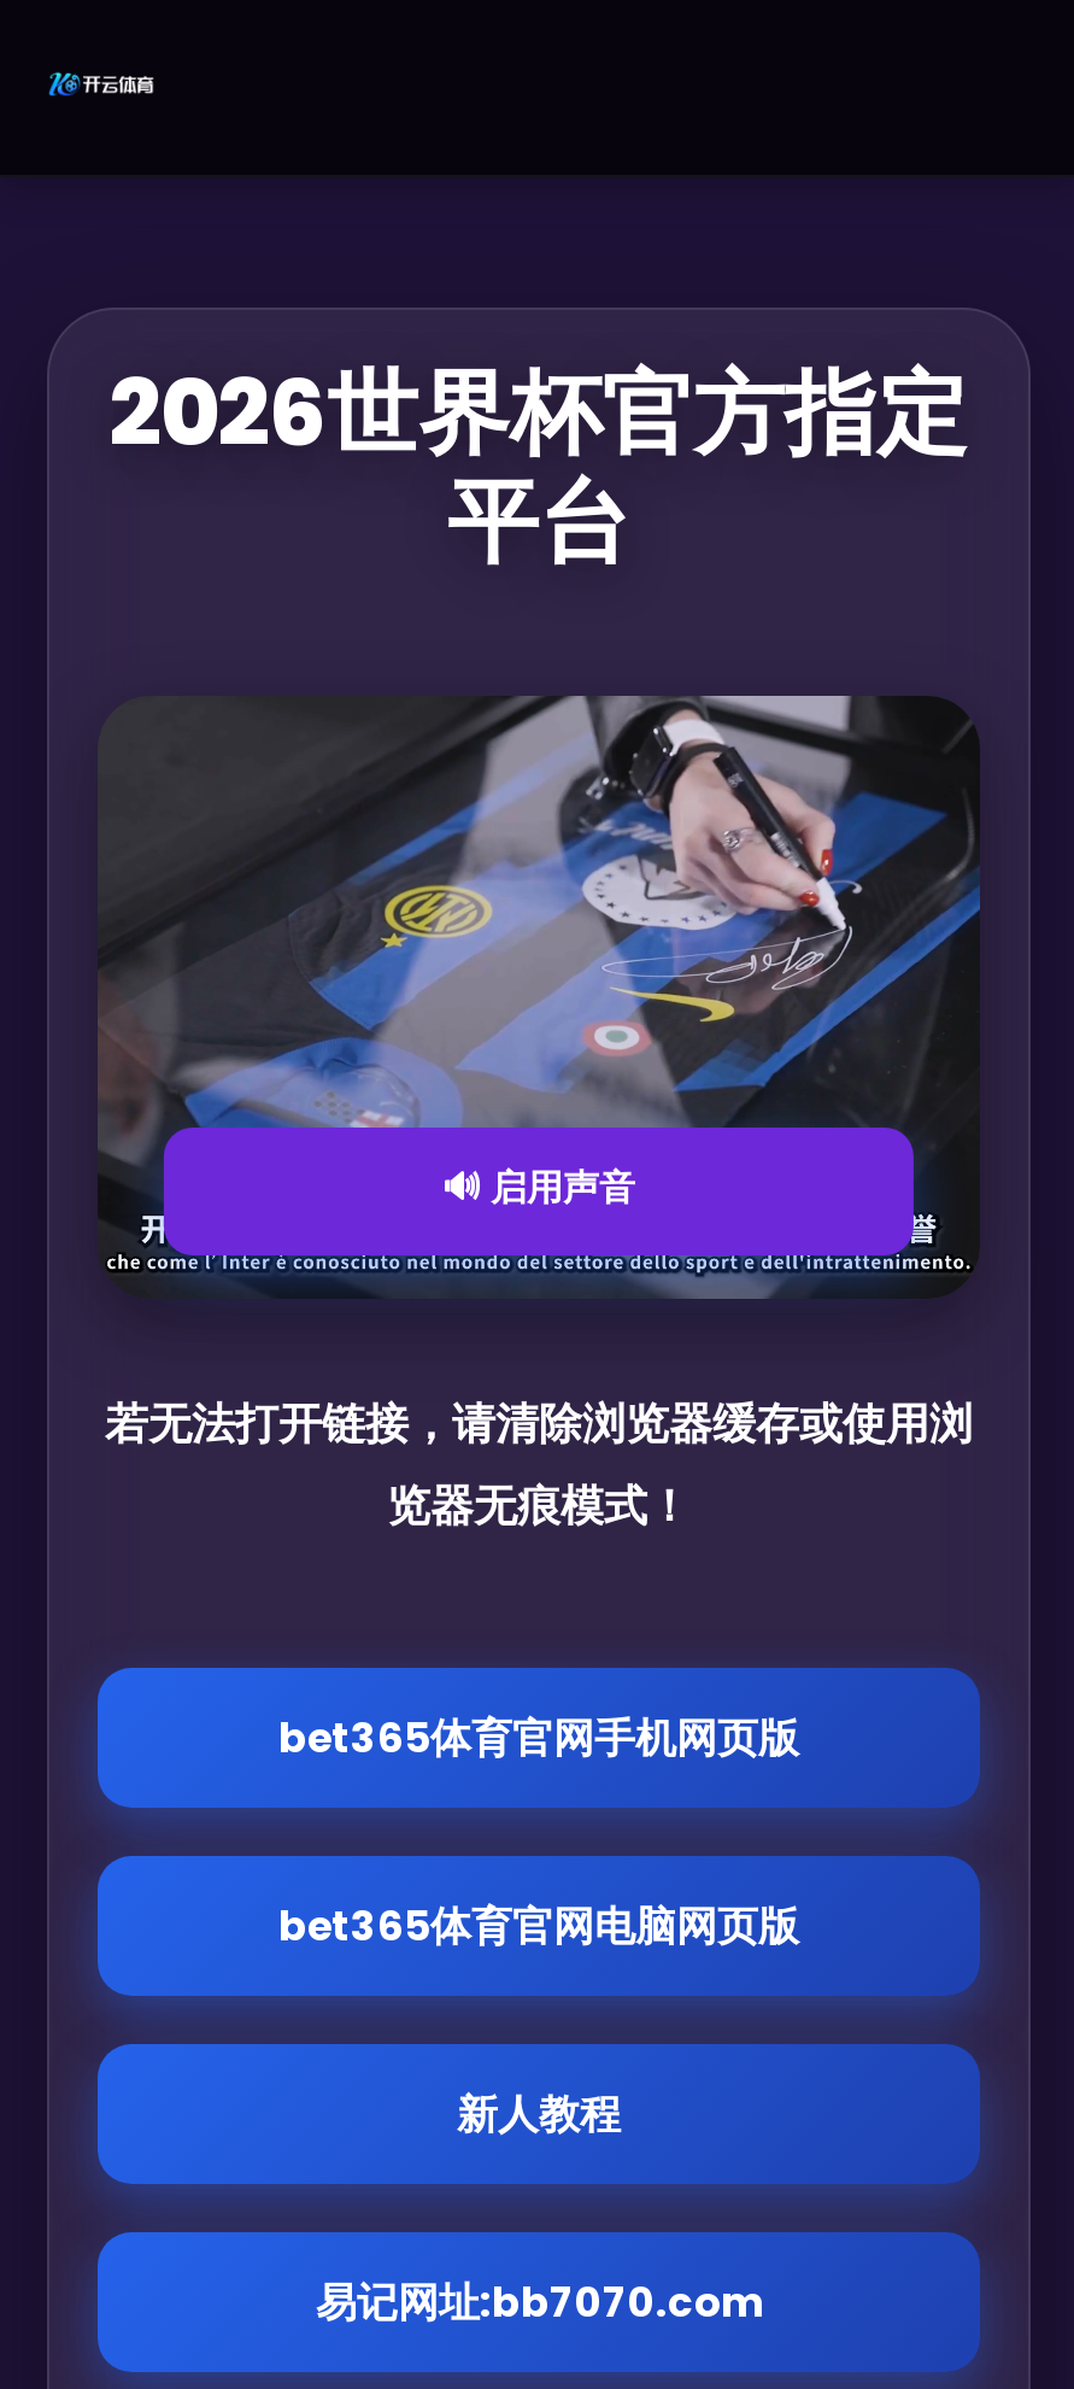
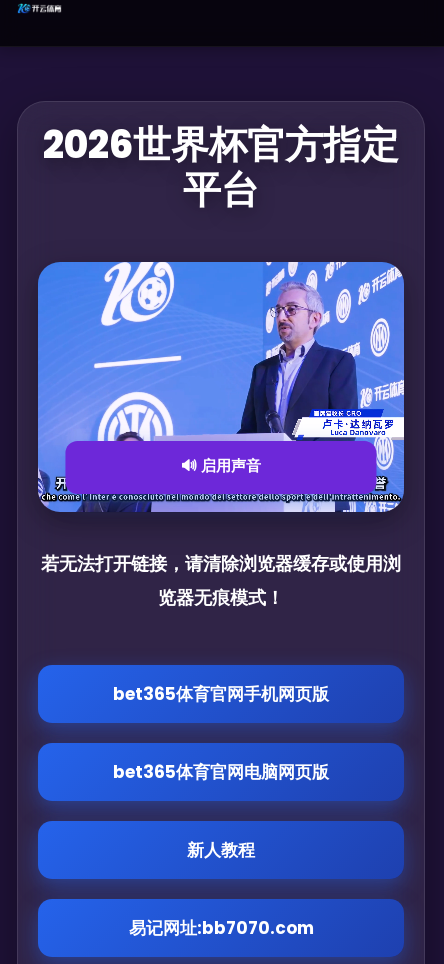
[98,693,980,1299] [image] -> [37,261,405,513] [image]

